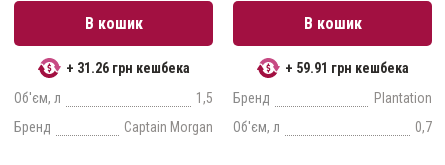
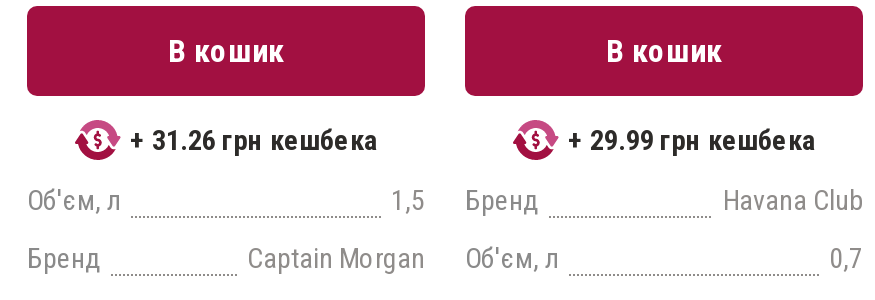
[284,60,408,76] + 59.91 грн кешбека -> [568,124,816,156] + 29.99 грн кешбека
[374,90,432,106] Plantation -> [723,184,863,216] Havana Club

